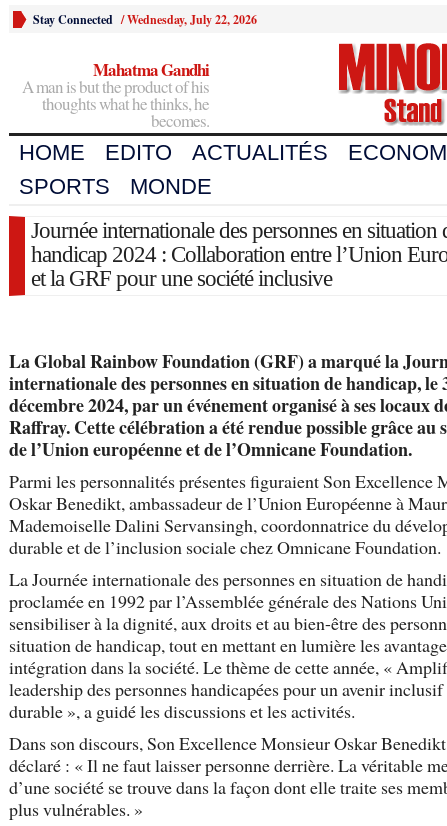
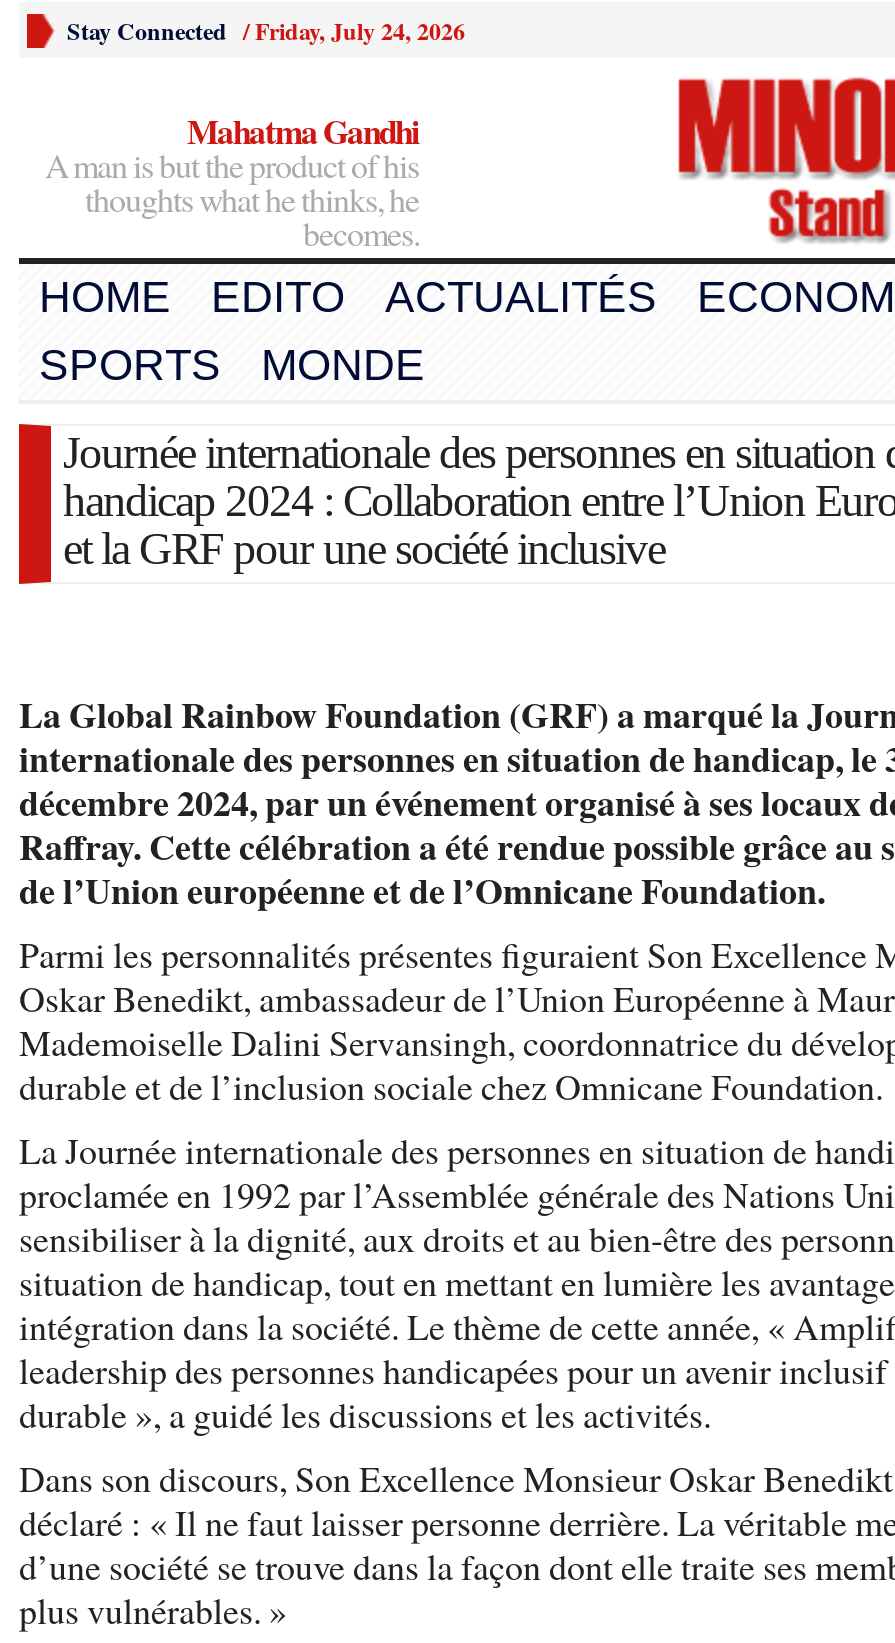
[33,11,257,28] Stay Connected / Wednesday, July 22, 2026 -> [67,14,465,48] Stay Connected / Friday, July 24, 2026

